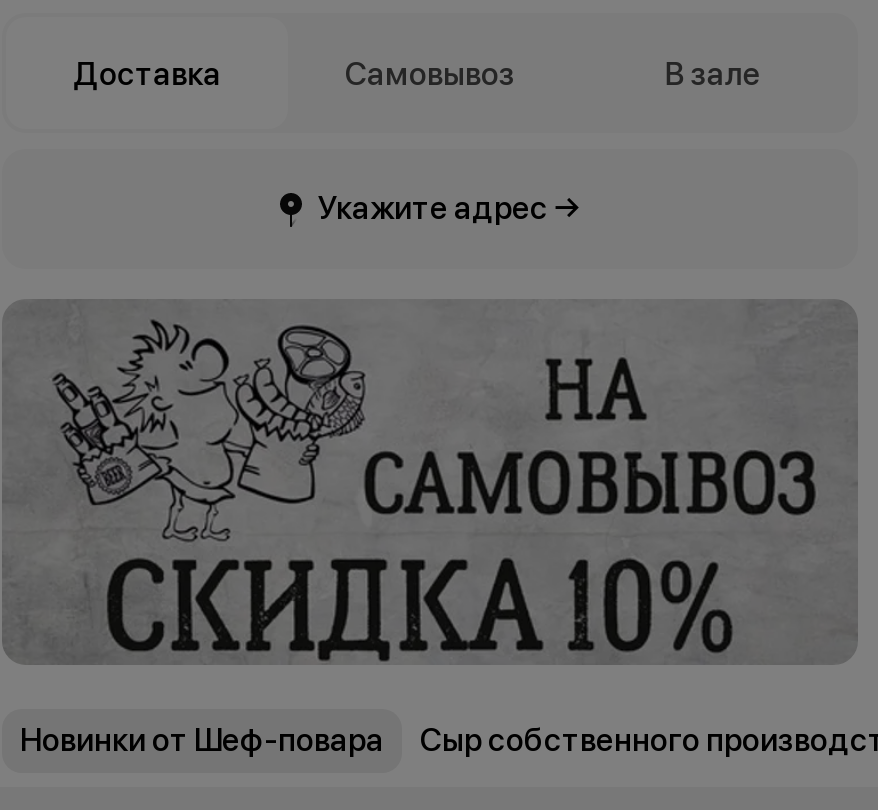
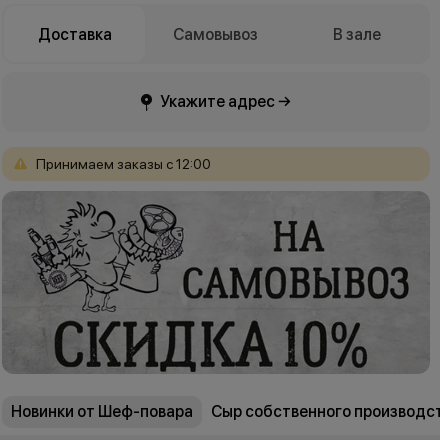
none -> [36,156,211,172] Принимаем заказы с 12:00

